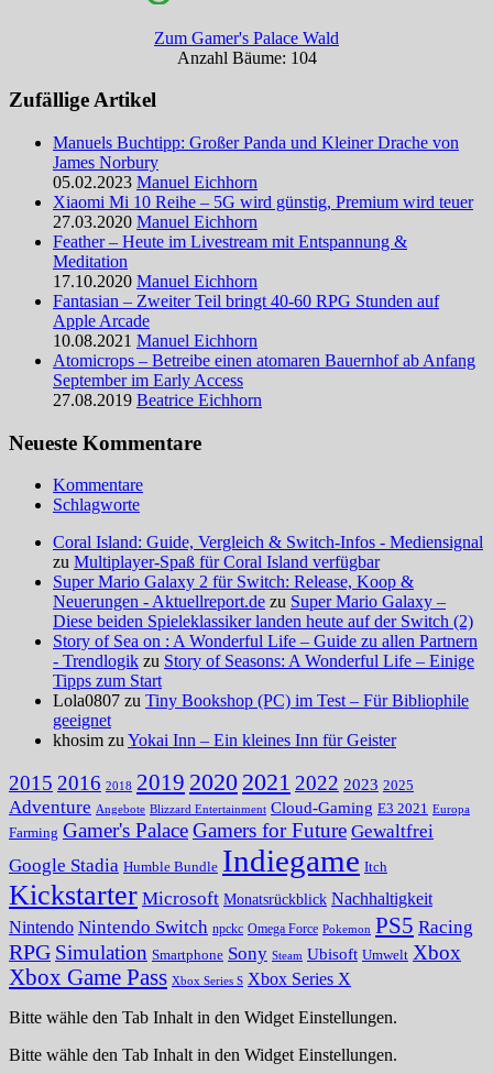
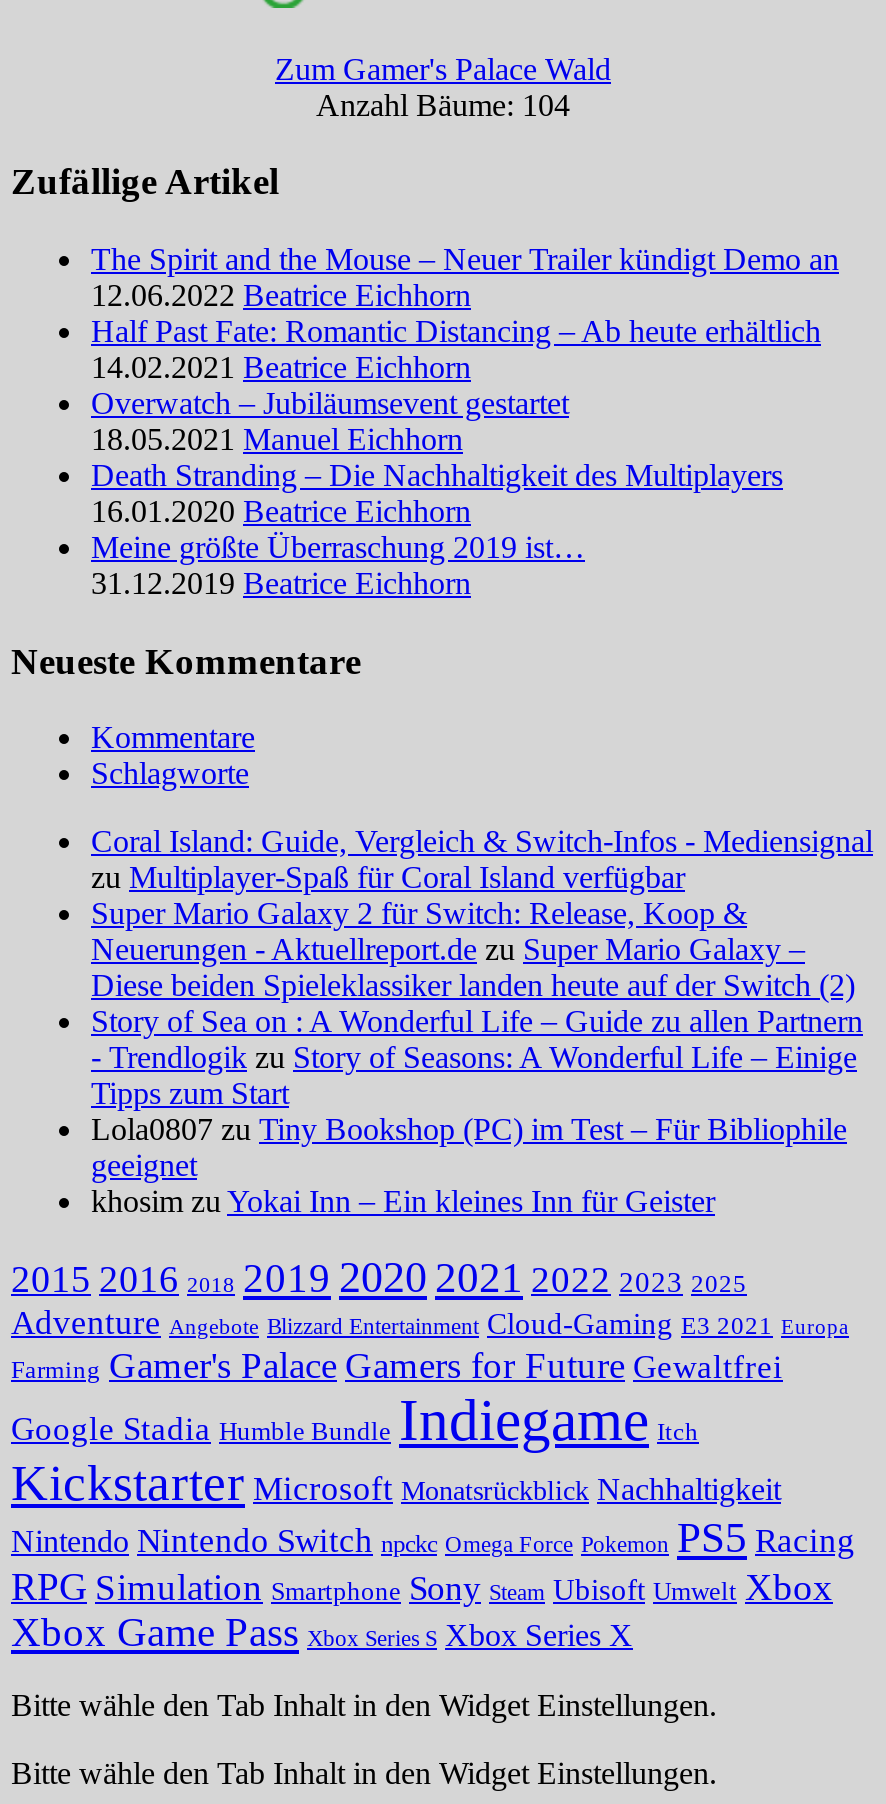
[53,133,475,409] Manuels Buchtipp: Großer Panda und Kleiner Drache von | James Norbury | 05.02.2023 Manuel Eichhorn | Xiaomi Mi 10 Reihe – 5G wird günstig, Premium wird teuer | 27.03.2020 Manuel Eichhorn | Feather – Heute im Livestream mit Entspannung & | Meditation | 17.10.2020 Manuel Eichhorn | Fantasian – Zweiter Teil bringt 40-60 RPG Stunden auf | Apple Arcade | 10.08.2021 Manuel Eichhorn | Atomicrops – Betreibe einen atomaren Bauernhof ab Anfang | September im Early Access | 27.08.2019 Beatrice Eichhorn -> [91,242,839,600] The Spirit and the Mouse – Neuer Trailer kündigt Demo an | 12.06.2022 Beatrice Eichhorn | Half Past Fate: Romantic Distancing – Ab heute erhältlich | 14.02.2021 Beatrice Eichhorn | Overwatch – Jubiläumsevent gestartet | 18.05.2021 Manuel Eichhorn | Death Stranding – Die Nachhaltigkeit des Multiplayers | 16.01.2020 Beatrice Eichhorn | Meine größte Überraschung 2019 ist… | 31.12.2019 Beatrice Eichhorn

